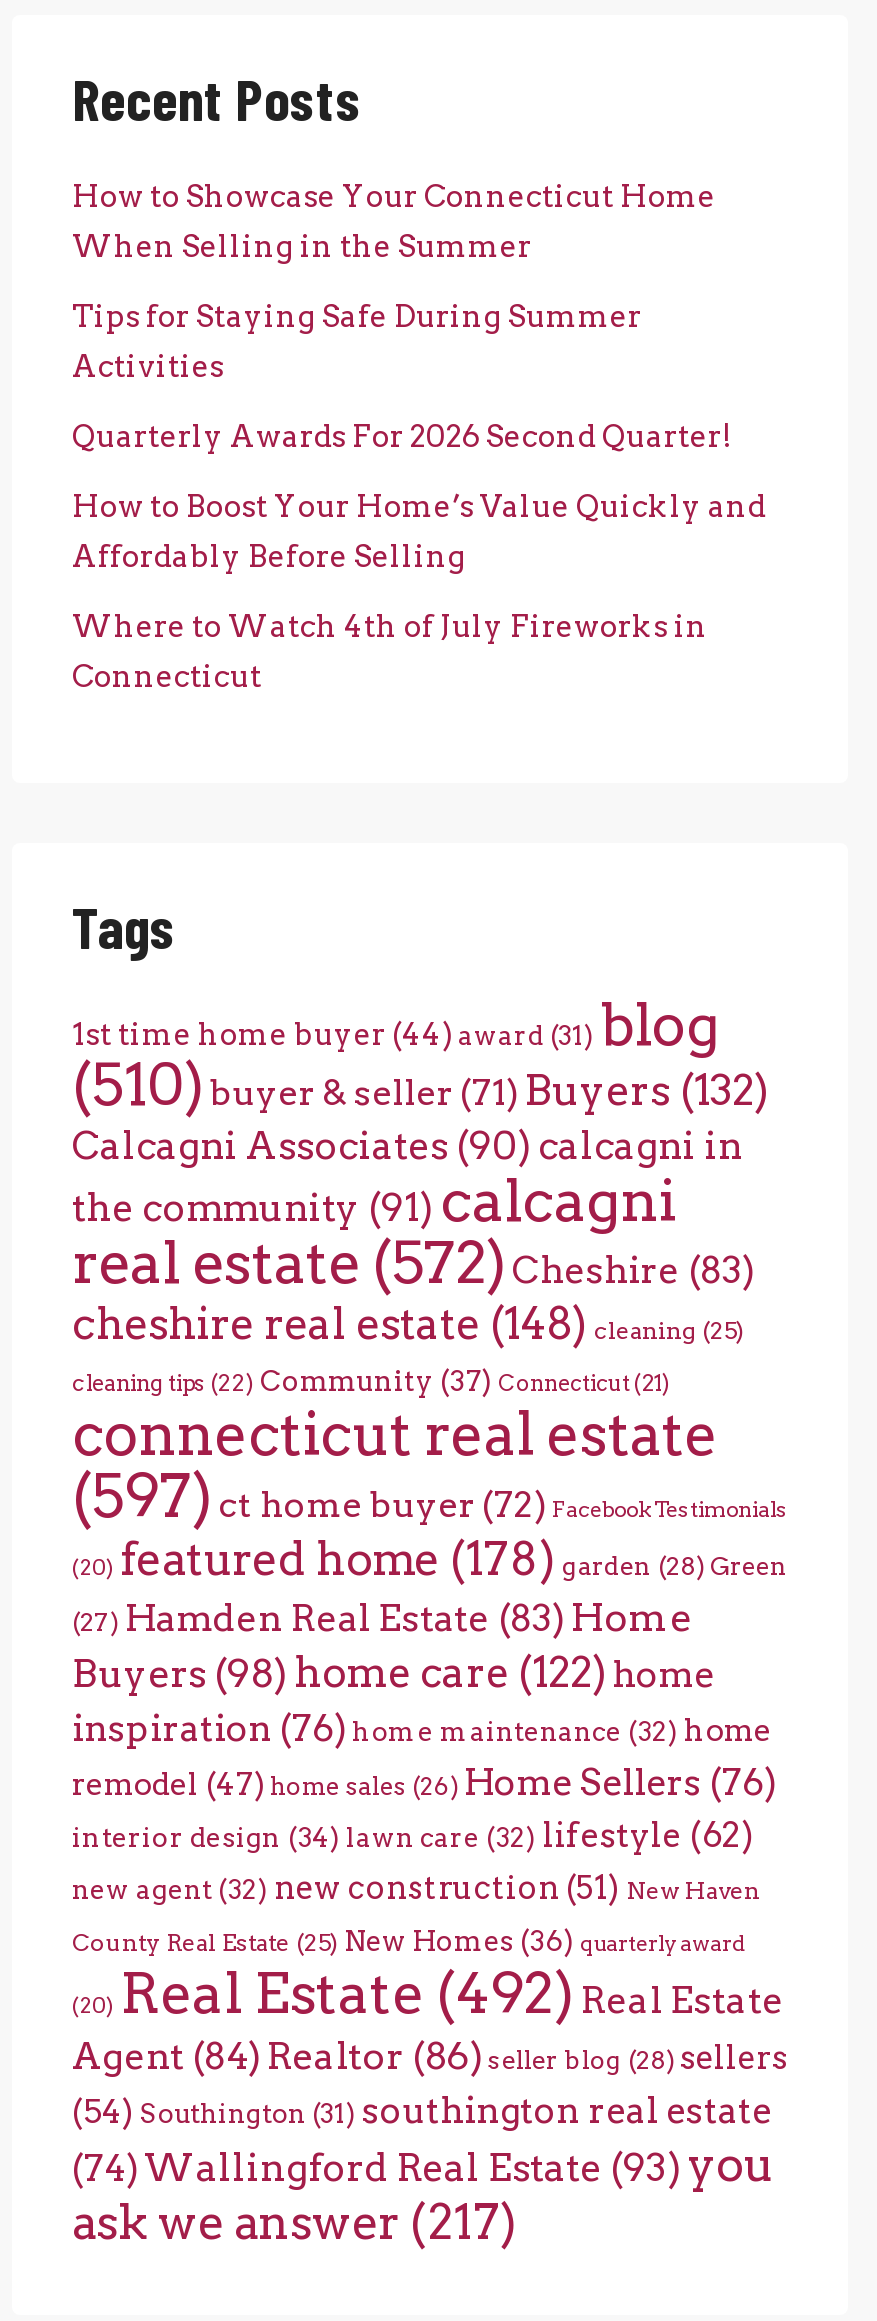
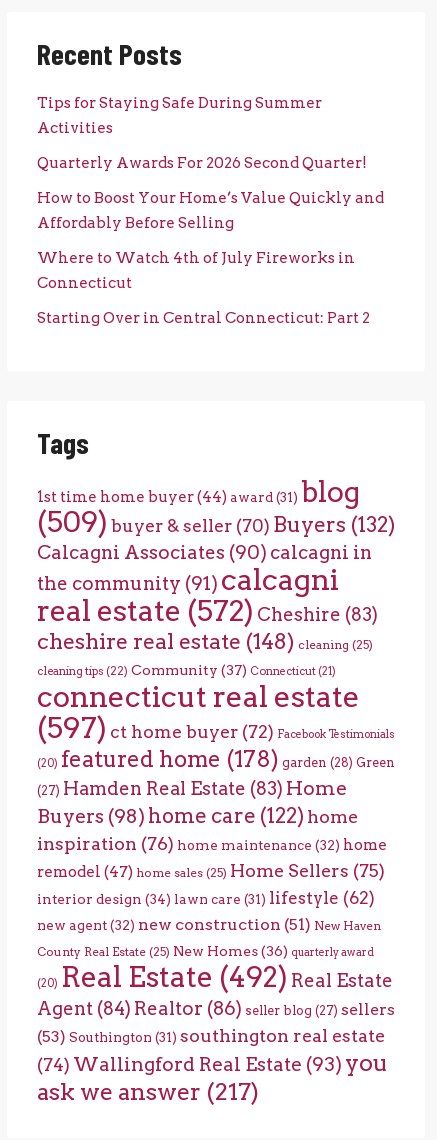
[72,179,716,265] How to Showcase Your Connecticut Home | When Selling in the Summer -> none
moved [72,299,766,695] -> [37,94,384,292]: Tips for Staying Safe During Summer | Activities | Quarterly Awards For 2026 Second Quarter! | How to Boost Your Home’s Value Quickly and | Affordably Before Selling | Where to Watch 4th of July Fireworks in | Connecticut
none -> [37,309,370,327] Starting Over in Central Connecticut: Part 2
[72,1051,768,1119] (510) buyer & seller(71) Buyers (132) -> [37,505,395,539] (509) buyer & seller(70) Buyers (132)
[72,1761,776,1803] remodel (47) home sales (26) Home Sellers (76) -> [37,860,385,881] remodel (47) home sales (25) Home Sellers (75)
[72,1815,754,1855] interior design (34) lawn care (32) lifestyle (62) -> [37,888,375,908] interior design (34) lawn care (31) lifestyle (62)
[72,2033,788,2079] Agent (84) Realtor (86) seller blog (28) sellers -> [37,997,395,1020] Agent (84) Realtor (86) seller blog (27) sellers
[72,2089,772,2131] (54) Southington (31) southington real estate -> [37,1025,385,1046] (53) Southington (31) southington real estate

